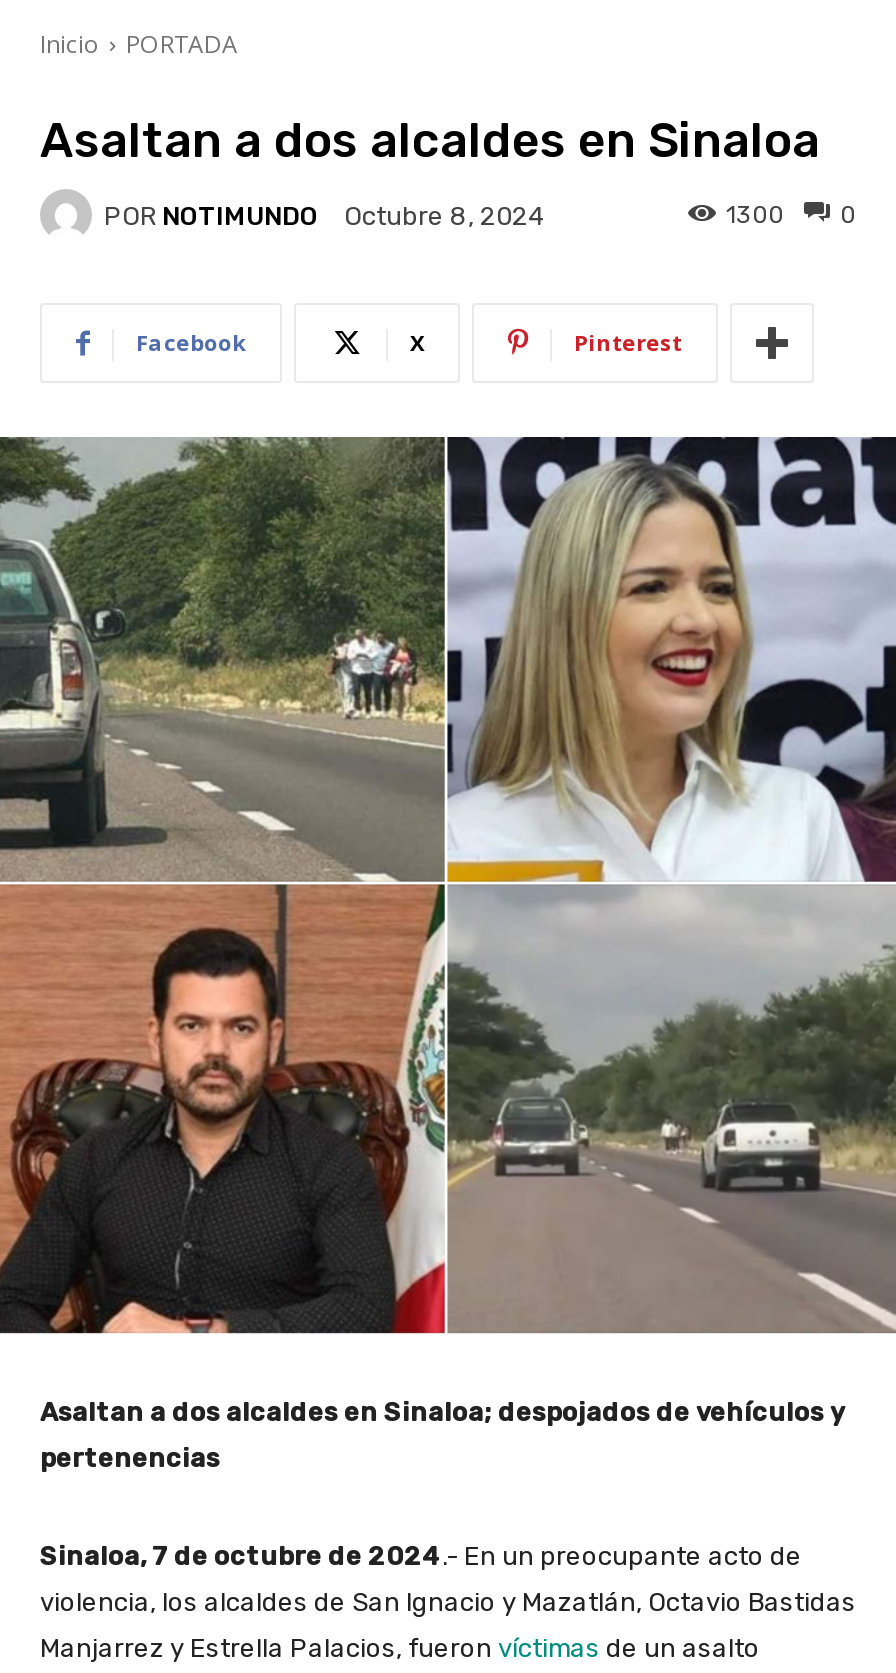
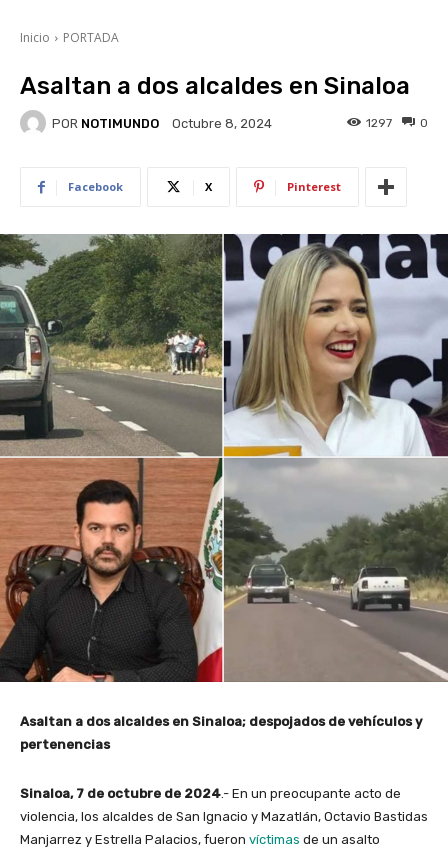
[726,201,856,229] 1300 0 -> [366,116,428,130] 1297 0

